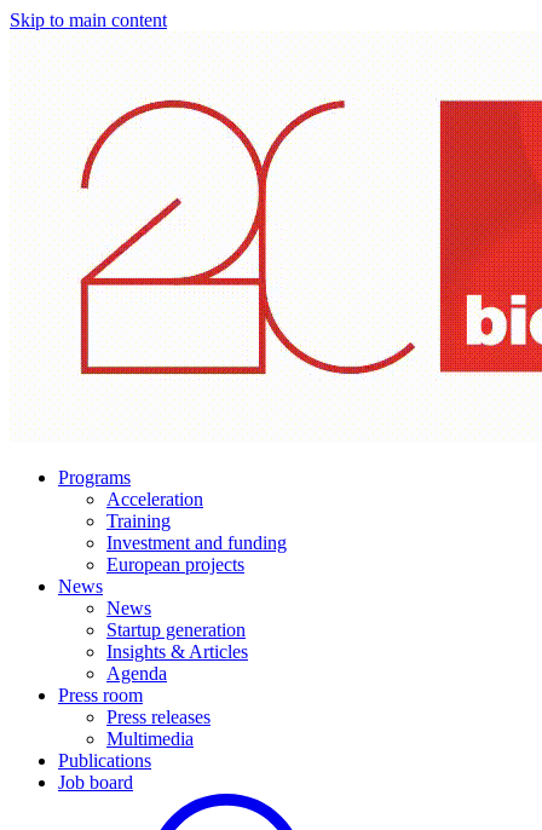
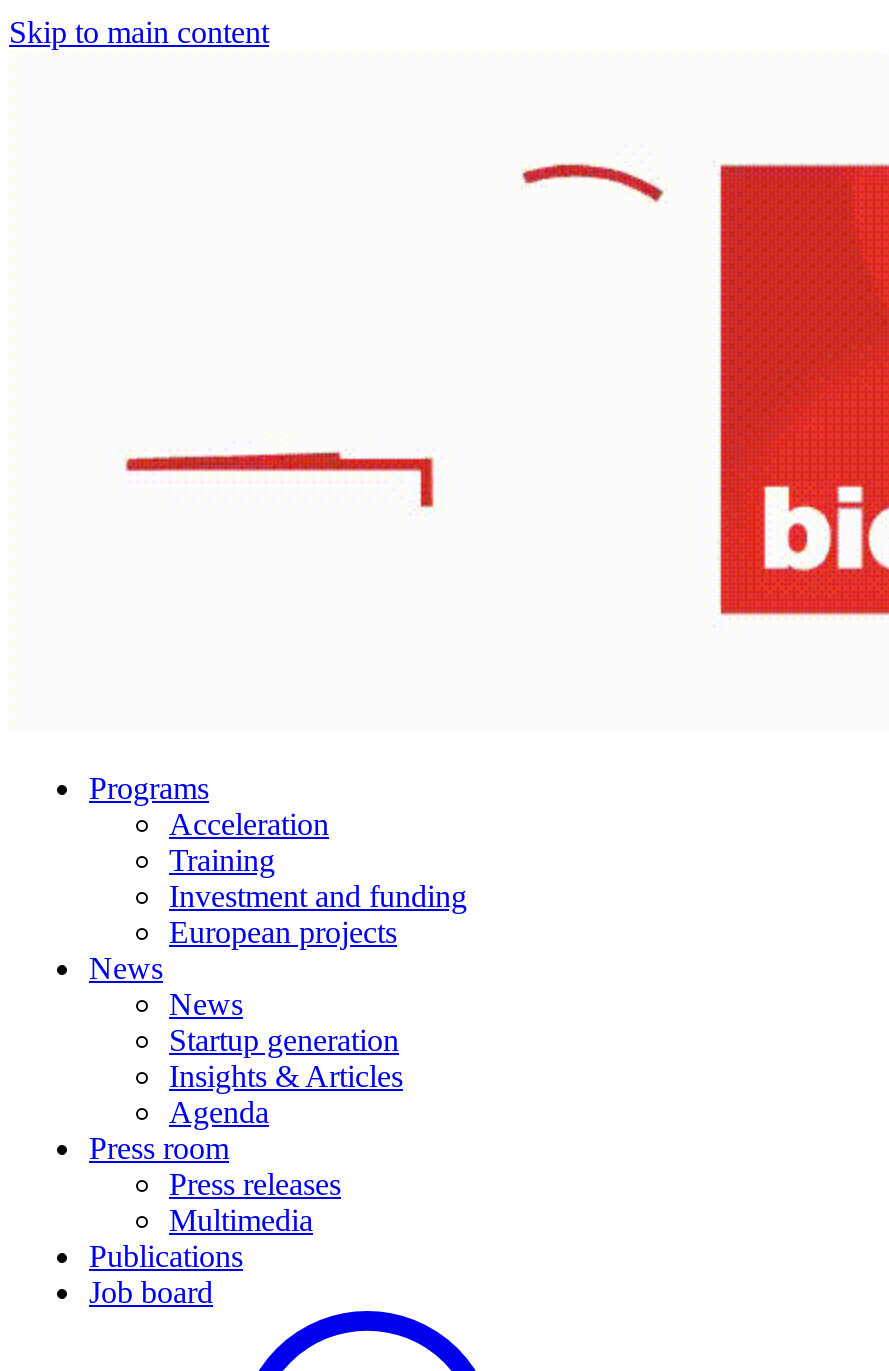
[79,99,416,376] [image] -> none

